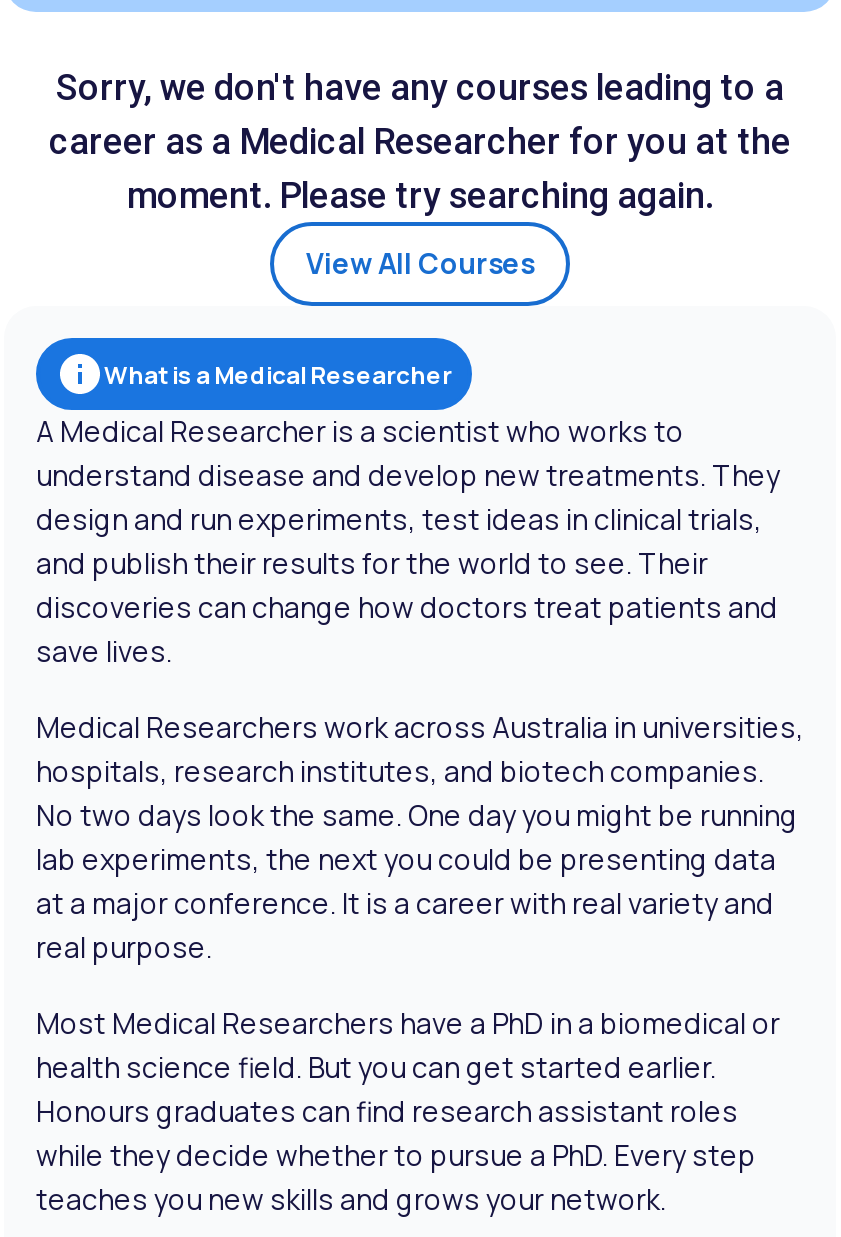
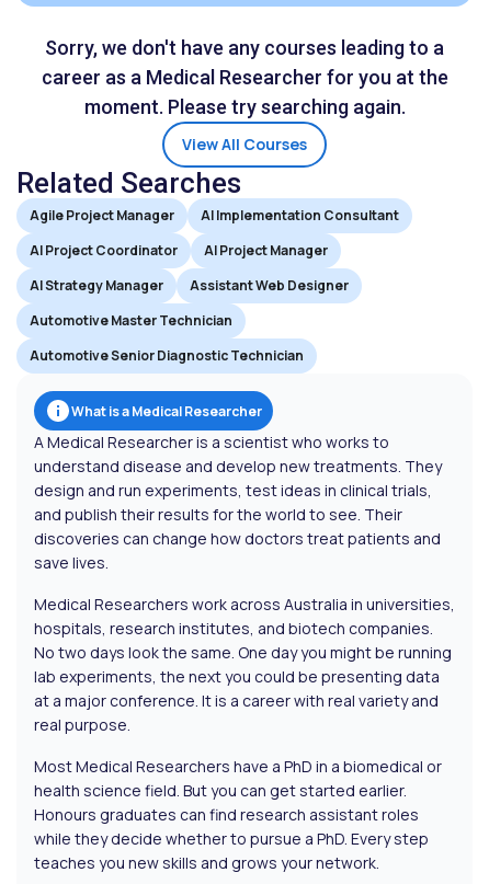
none -> [16,167,399,365] Related Searches | Agile Project Manager | AI Implementation Consultant | AI Project Coordinator | AI Project Manager | AI Strategy Manager | Assistant Web Designer | Automotive Master Technician | Automotive Senior Diagnostic Technician

